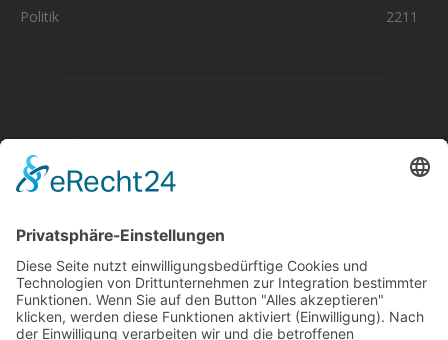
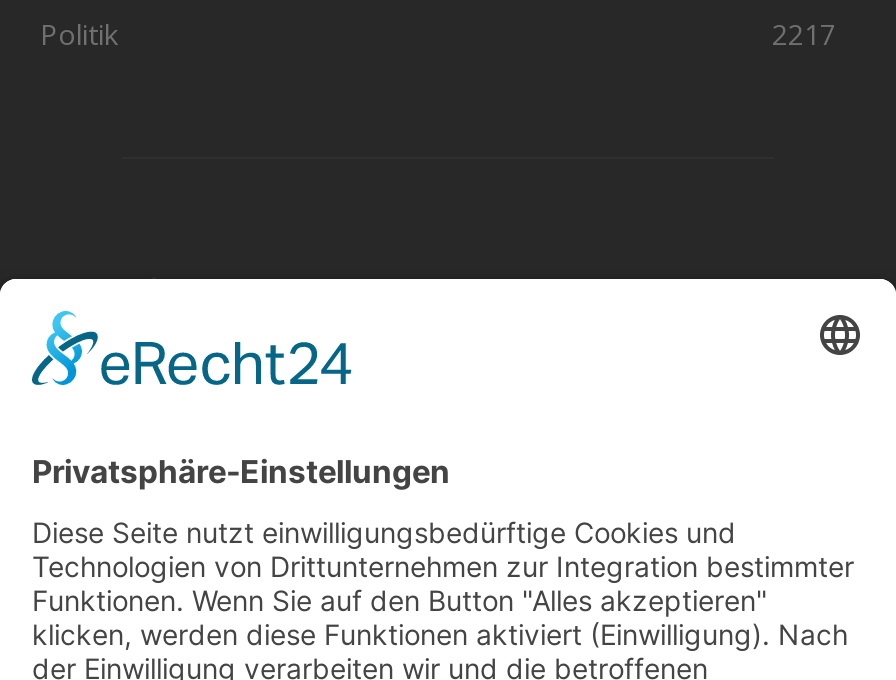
[386,7,418,26] 2211 -> [772,14,836,52] 2217

